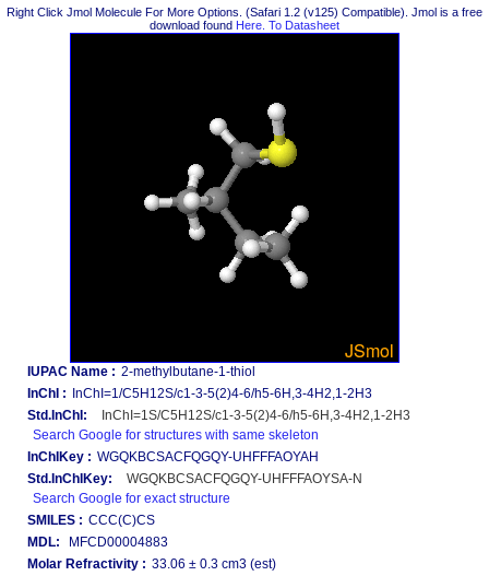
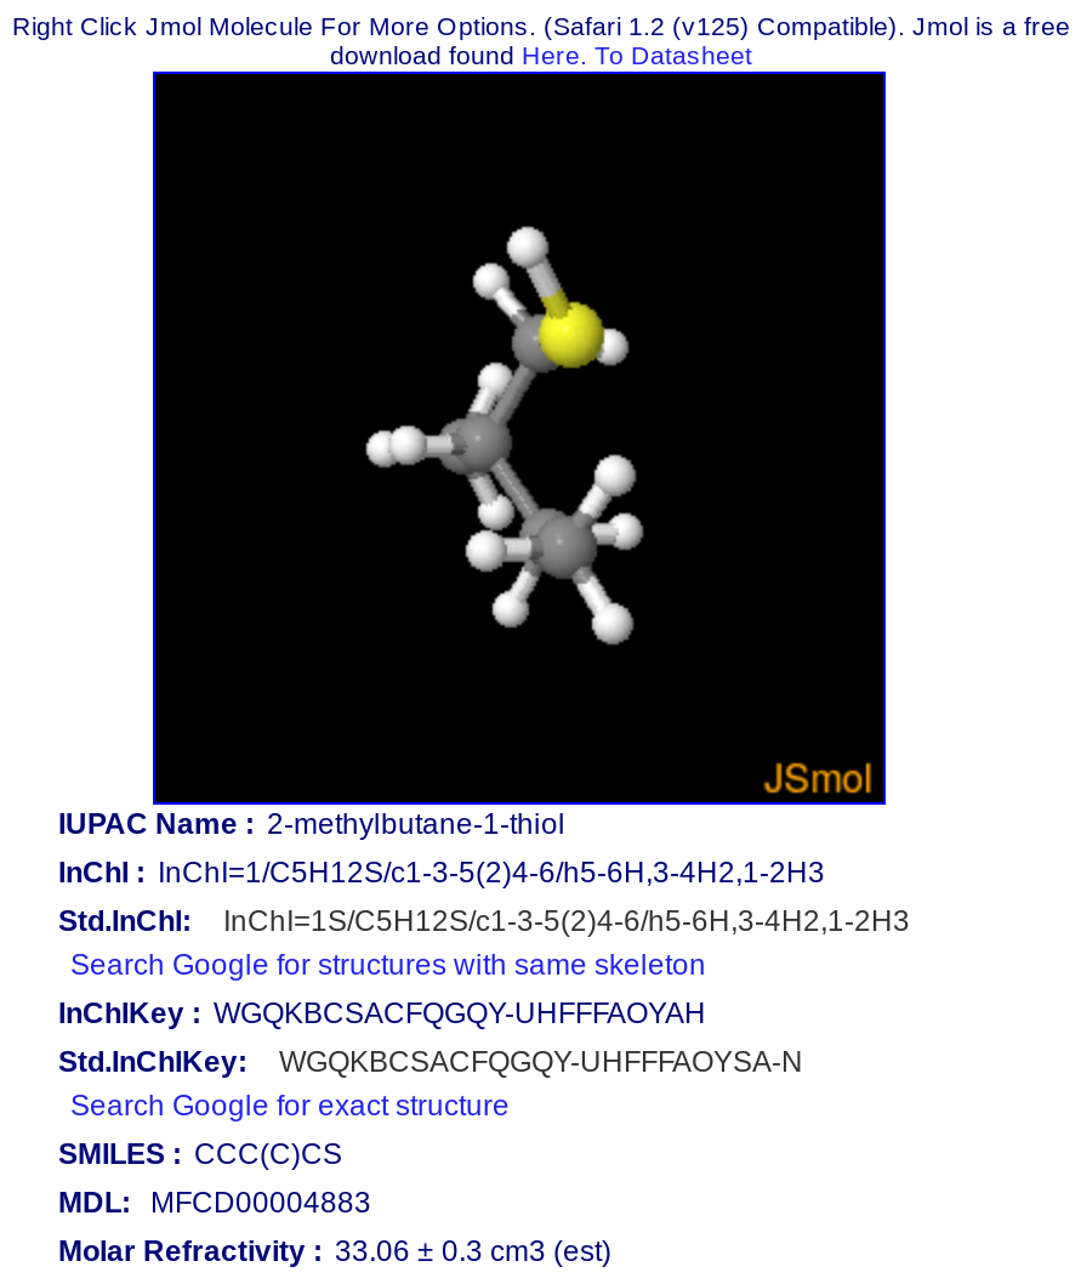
[143,102,310,291] [image] -> [318,225,684,647] [image]

